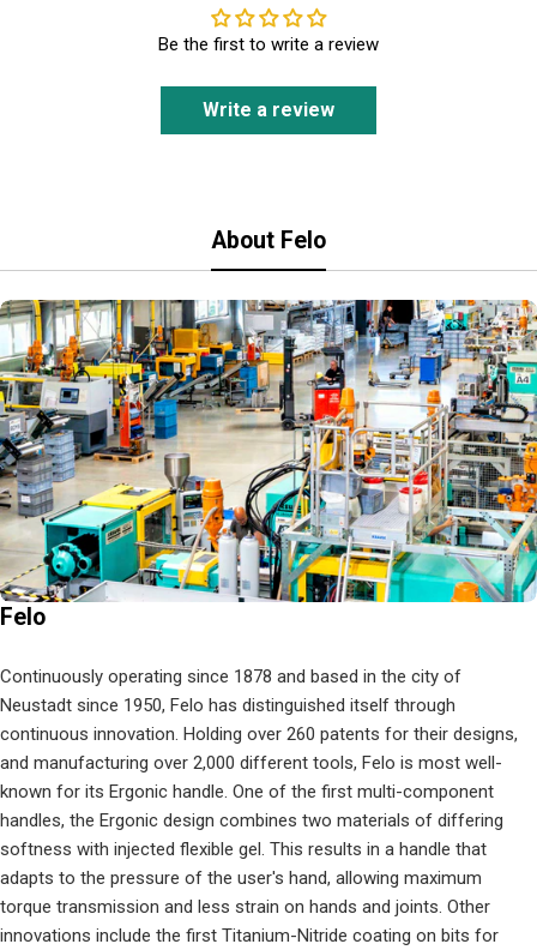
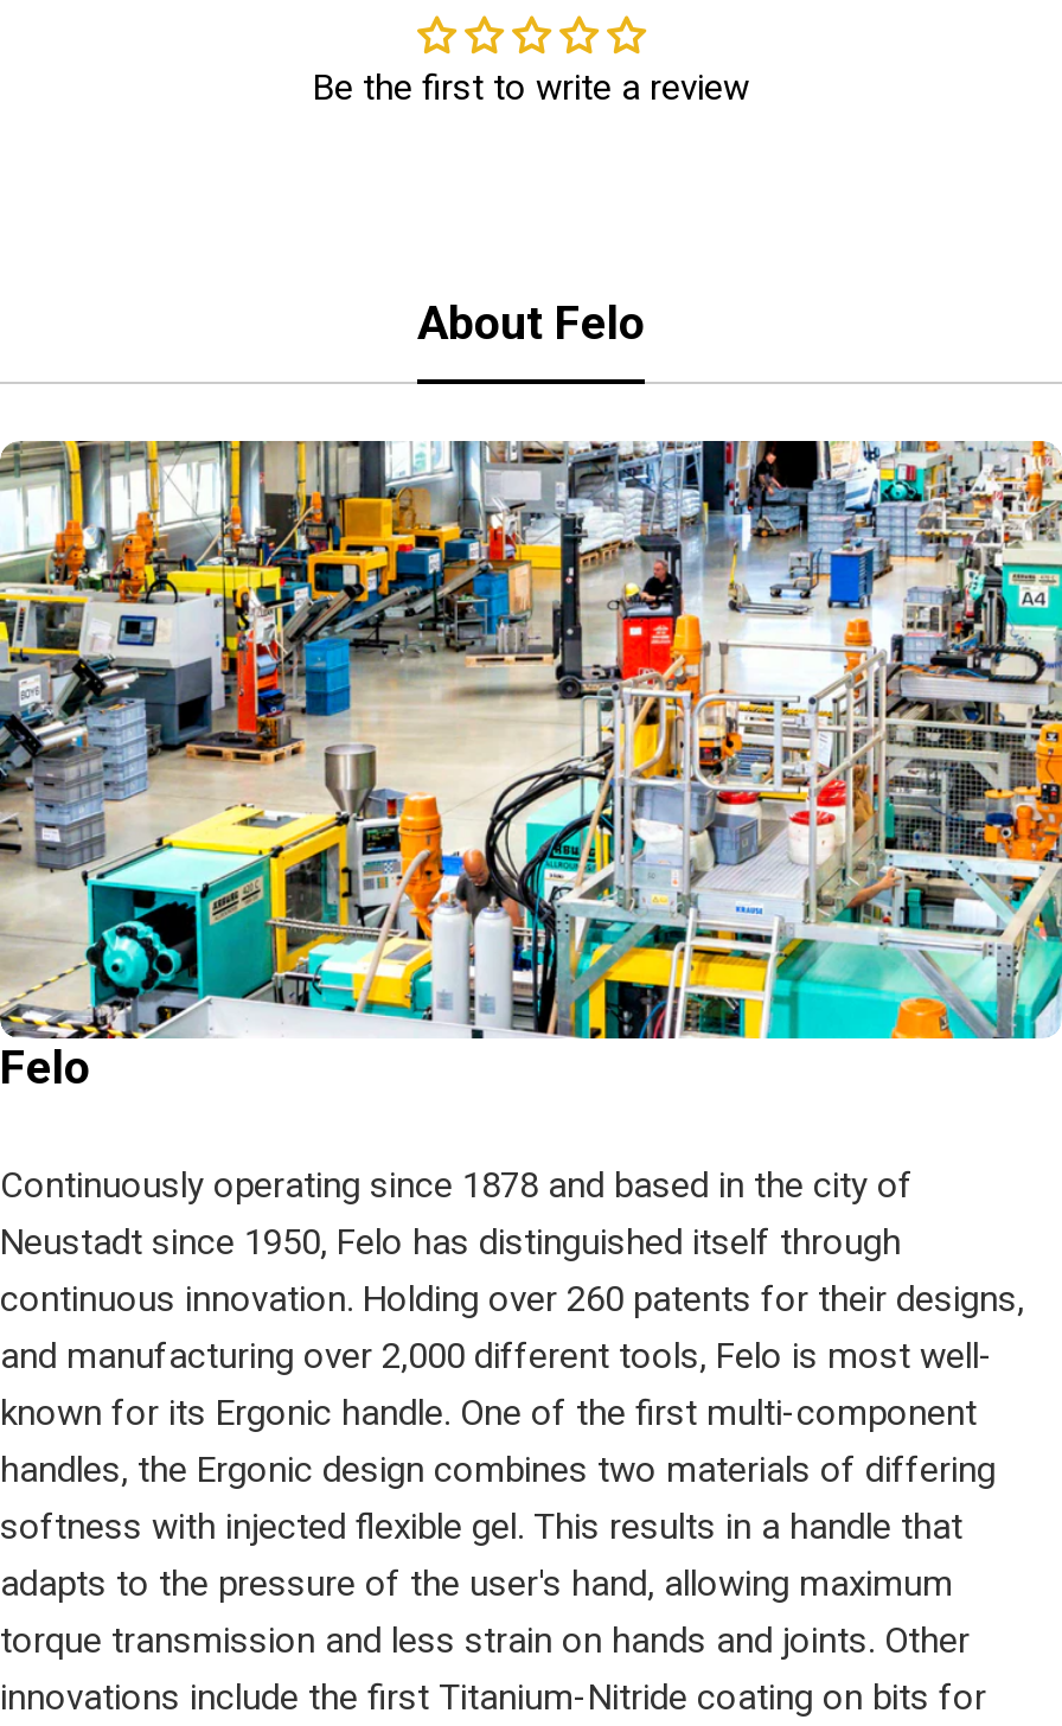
[203,98,334,121] Write a review -> none

